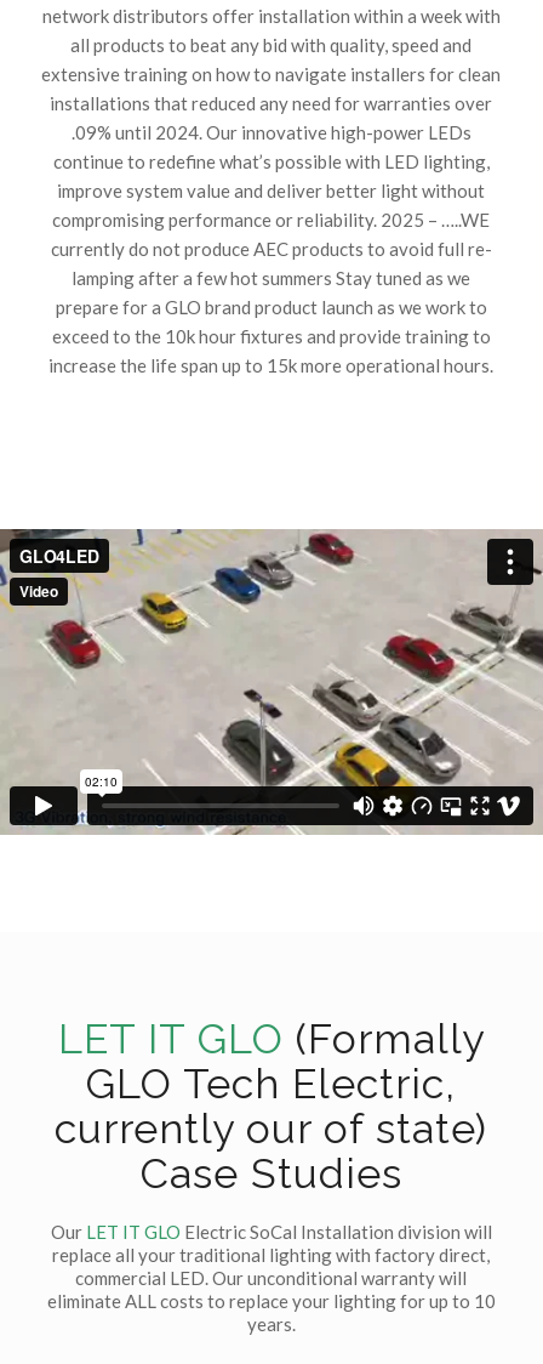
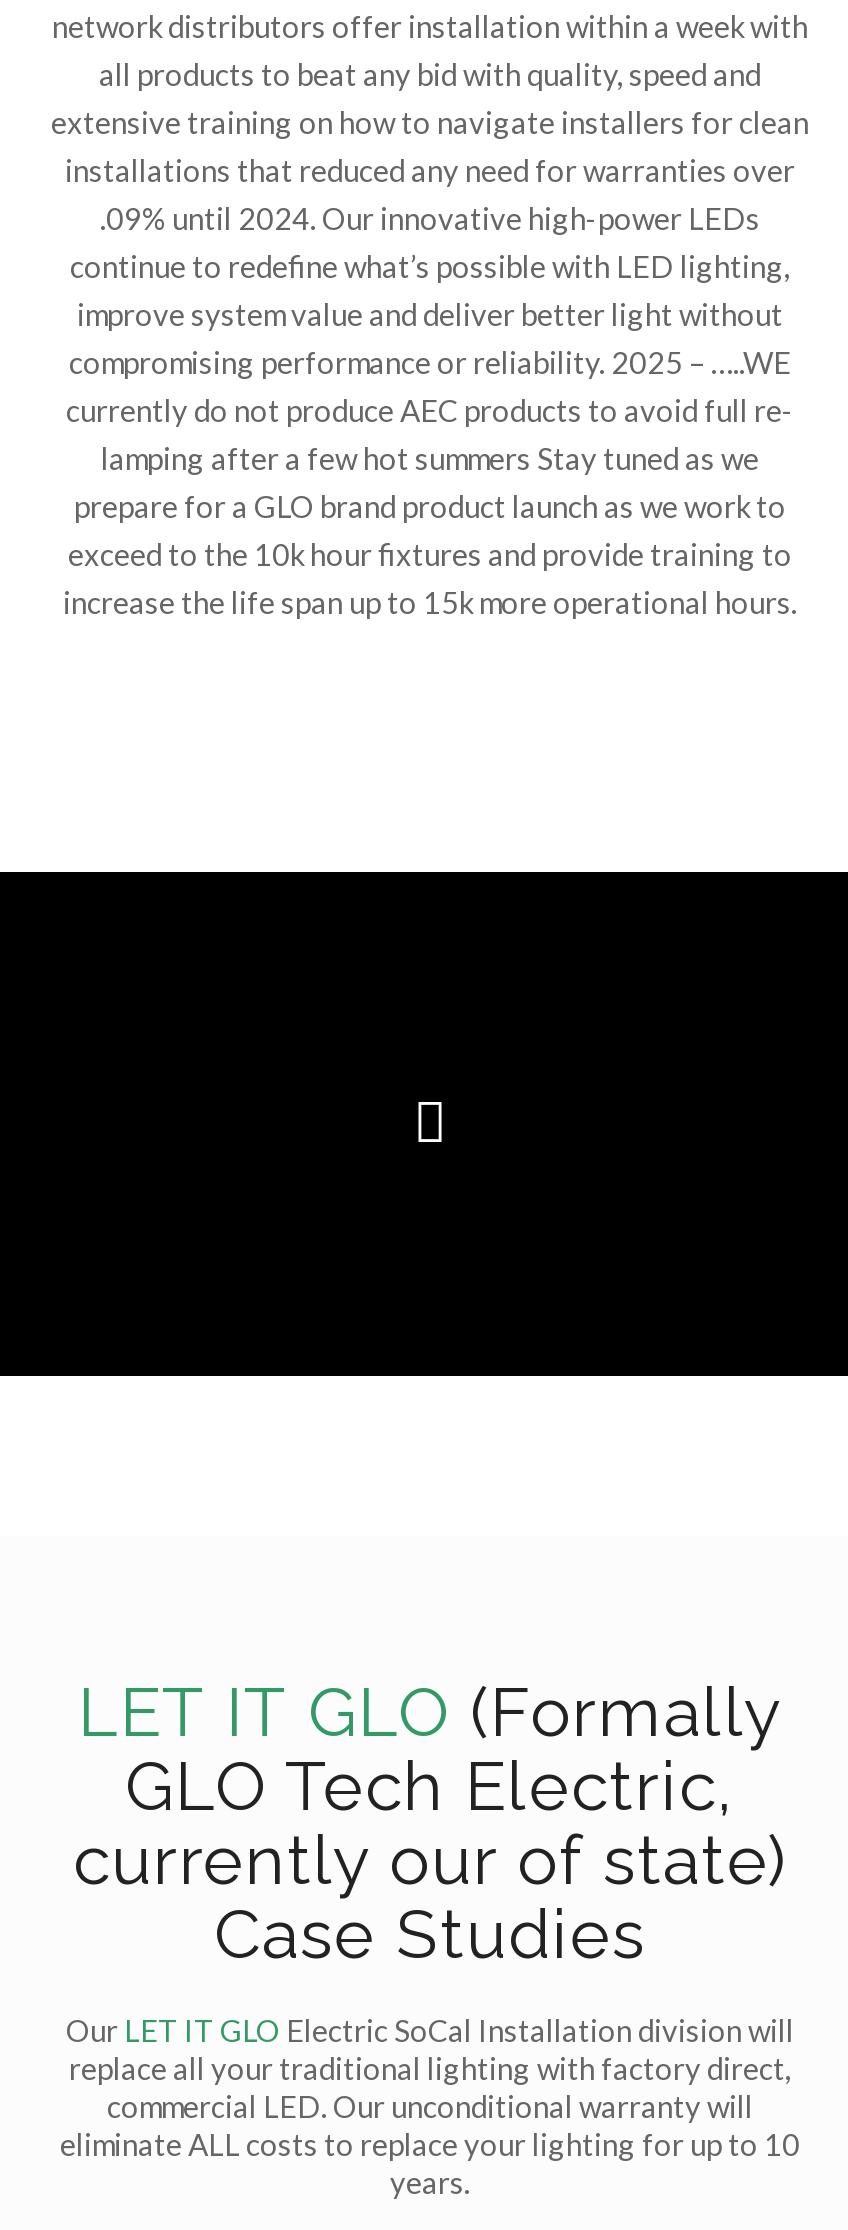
[4,528,539,836] [image] -> none

